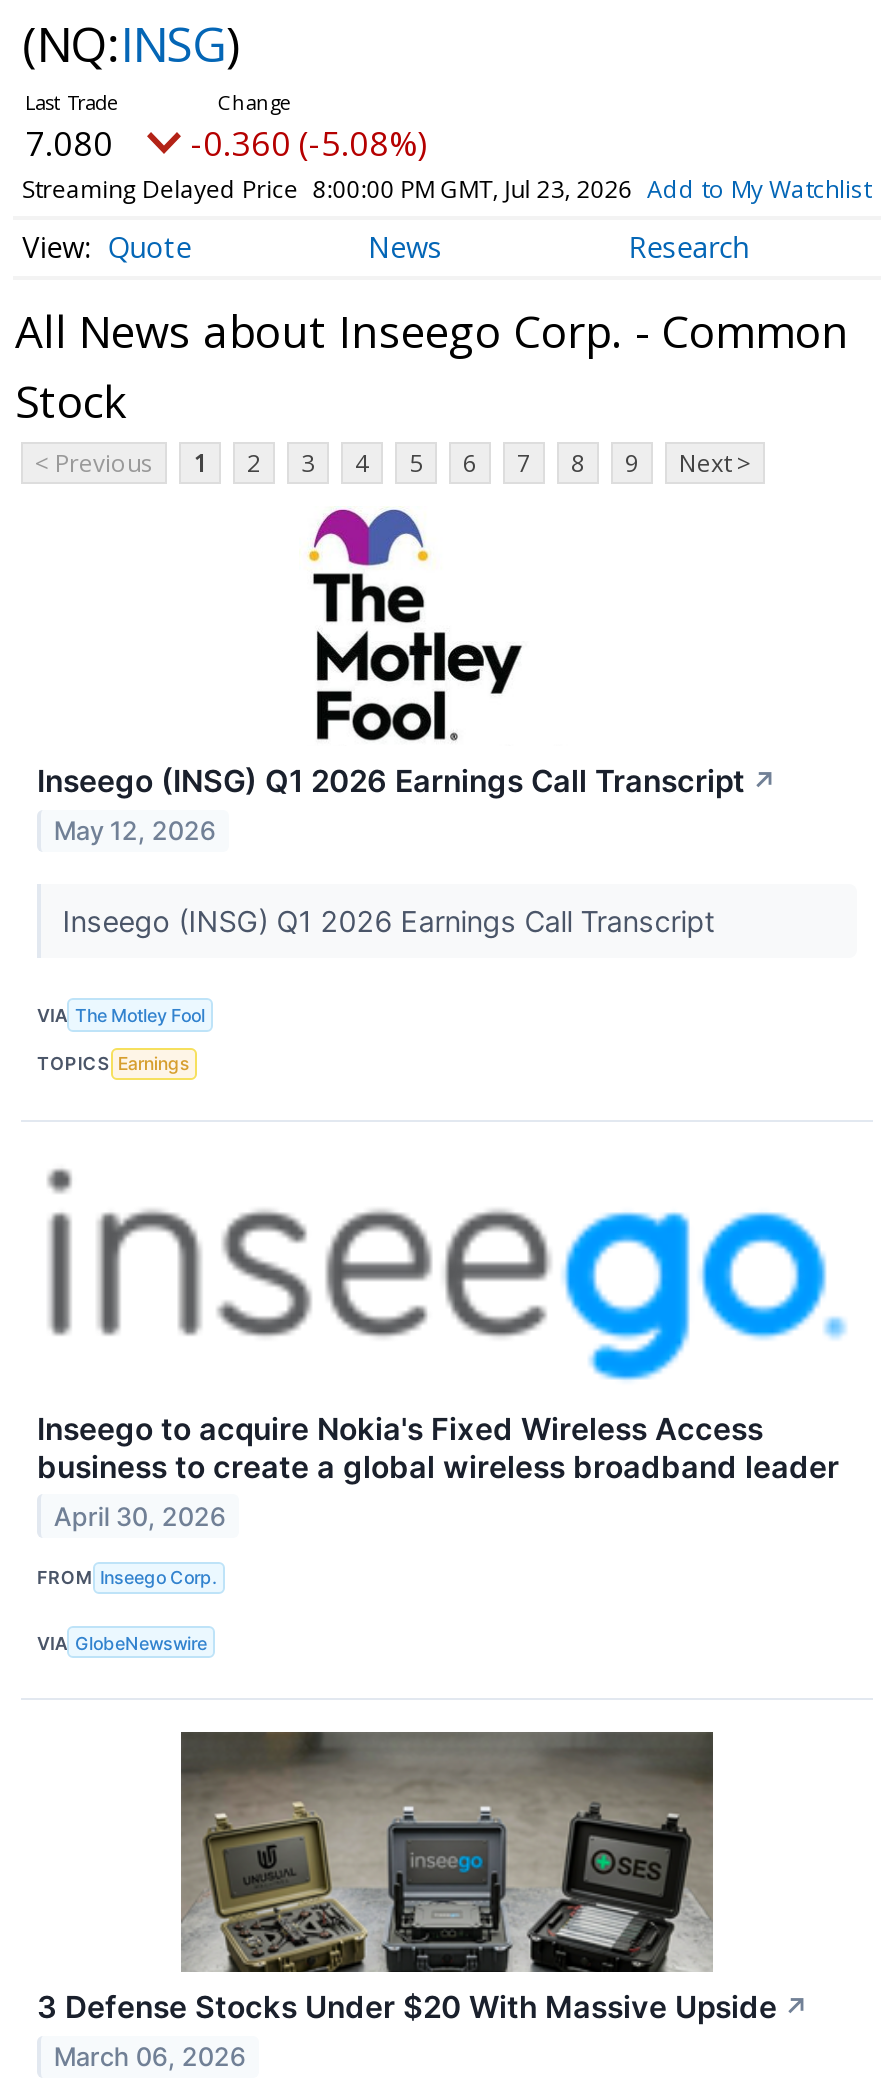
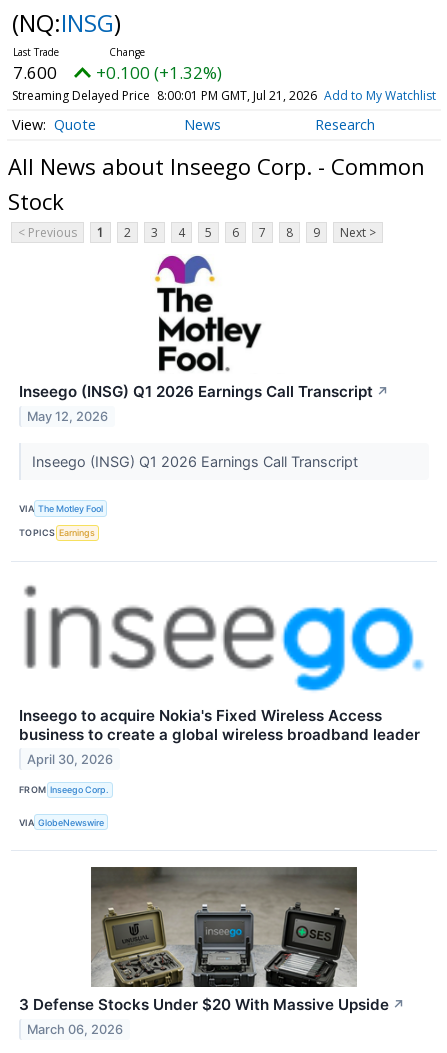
[25,120,113,166] 7.080 -> [13,61,57,84] 7.600
[191,120,427,166] -0.360 (-5.08%) -> [96,61,222,84] +0.100 (+1.32%)
[22,172,871,206] Streaming Delayed Price 8:00:00 PM GMT, Jul 23, 2026 Add to My Watchlist -> [12,87,436,104] Streaming Delayed Price 8:00:01 PM GMT, Jul 21, 2026 Add to My Watchlist

